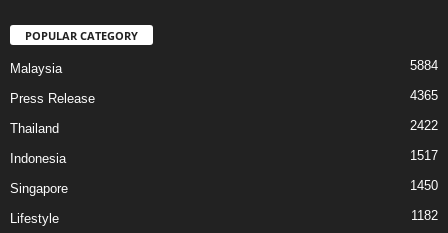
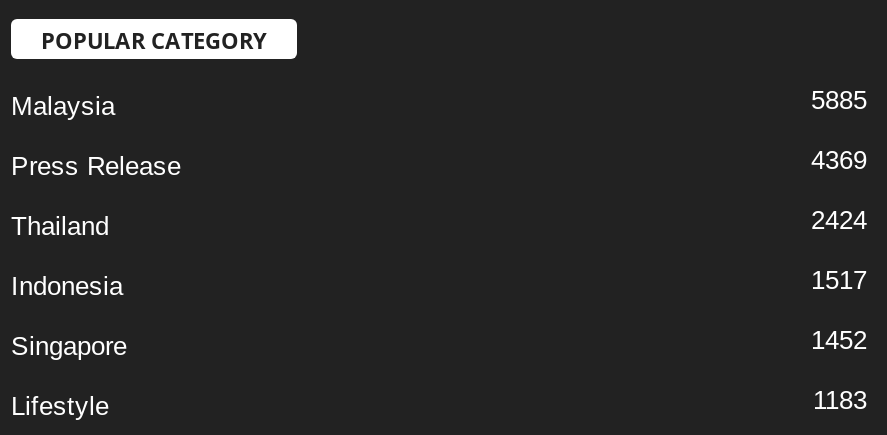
[410,58,438,73] 5884 -> [811,86,867,116] 5885
[410,88,438,103] 4365 -> [811,146,867,176] 4369
[410,118,438,133] 2422 -> [811,206,867,236] 2424
[410,178,438,193] 1450 -> [811,326,867,356] 1452
[411,208,438,223] 1182 -> [813,386,867,416] 1183

